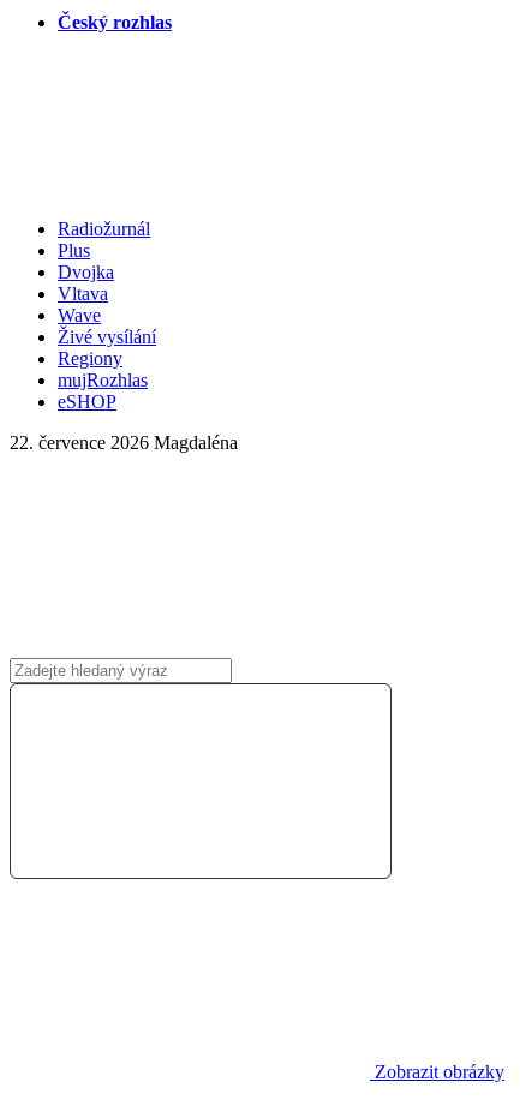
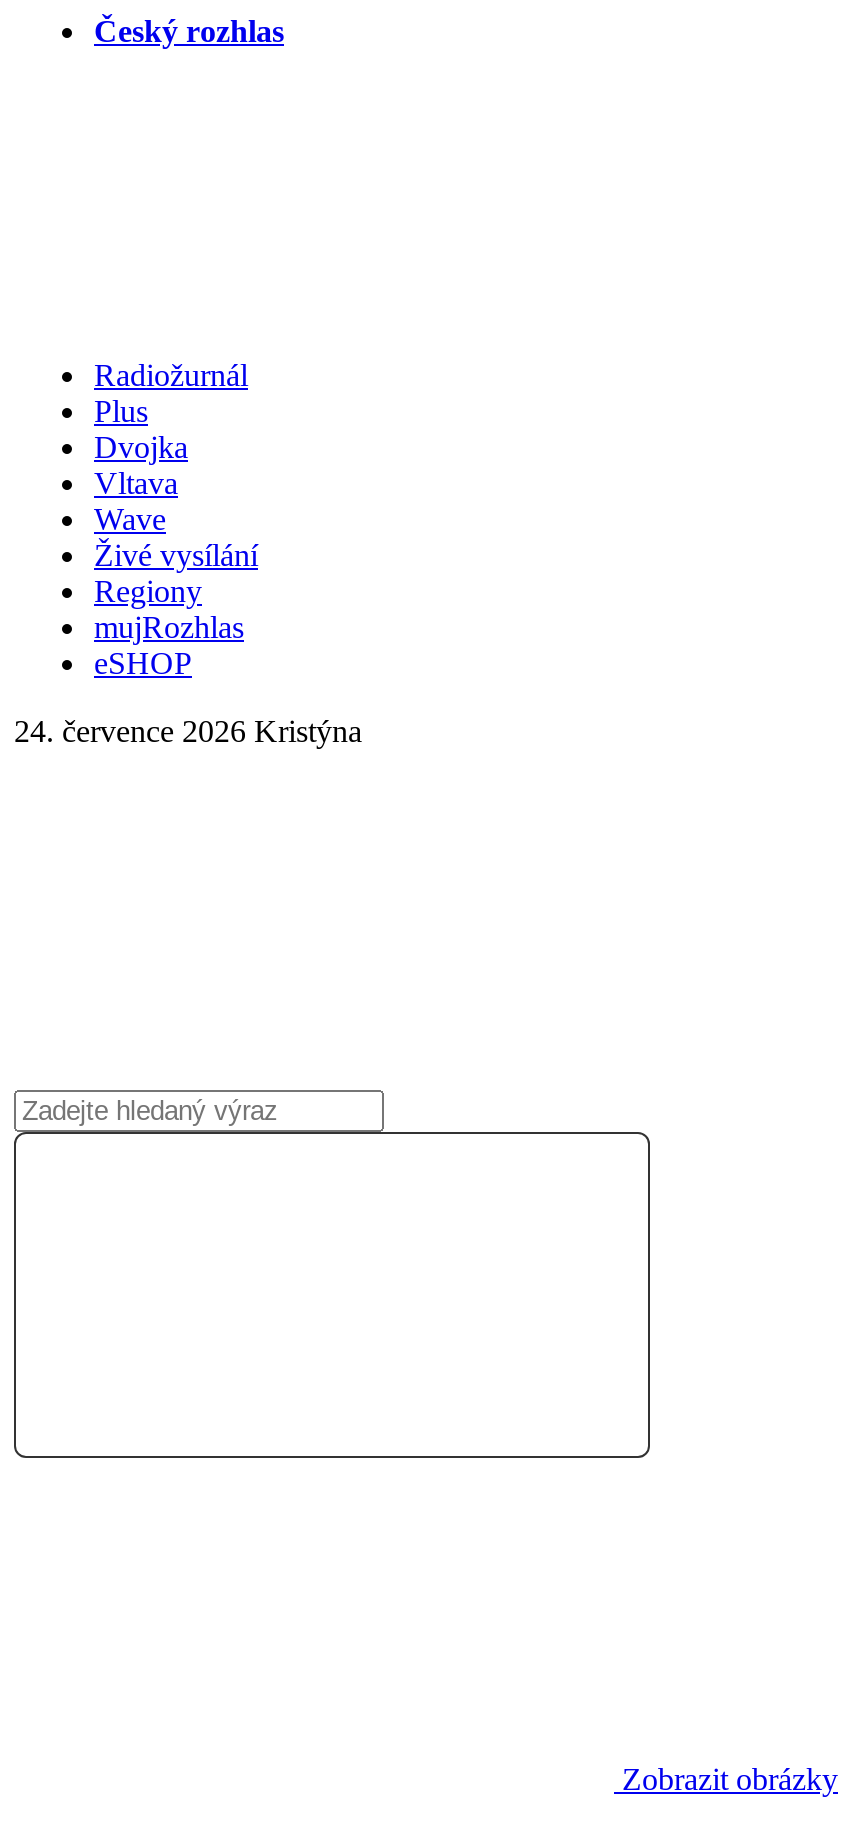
[10,432,238,453] 22. července 2026 Magdaléna -> [14,714,362,748] 24. července 2026 Kristýna

